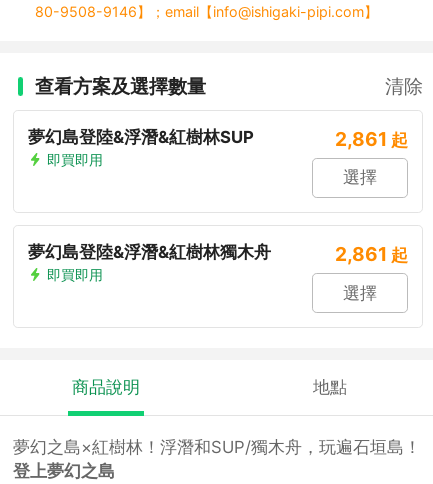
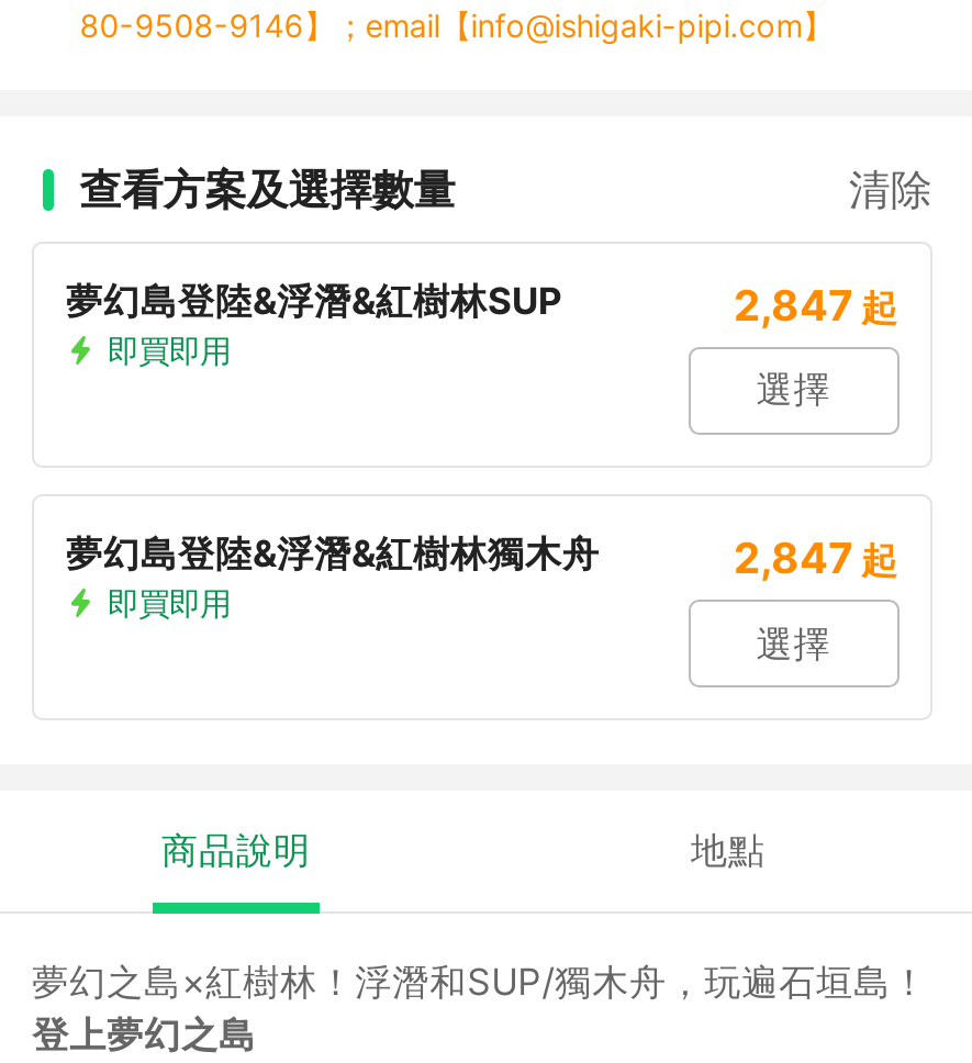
[334,127,407,151] 2,861 起 -> [734,279,898,332] 2,847 起
[334,242,407,266] 2,861 起 -> [734,532,898,585] 2,847 起

